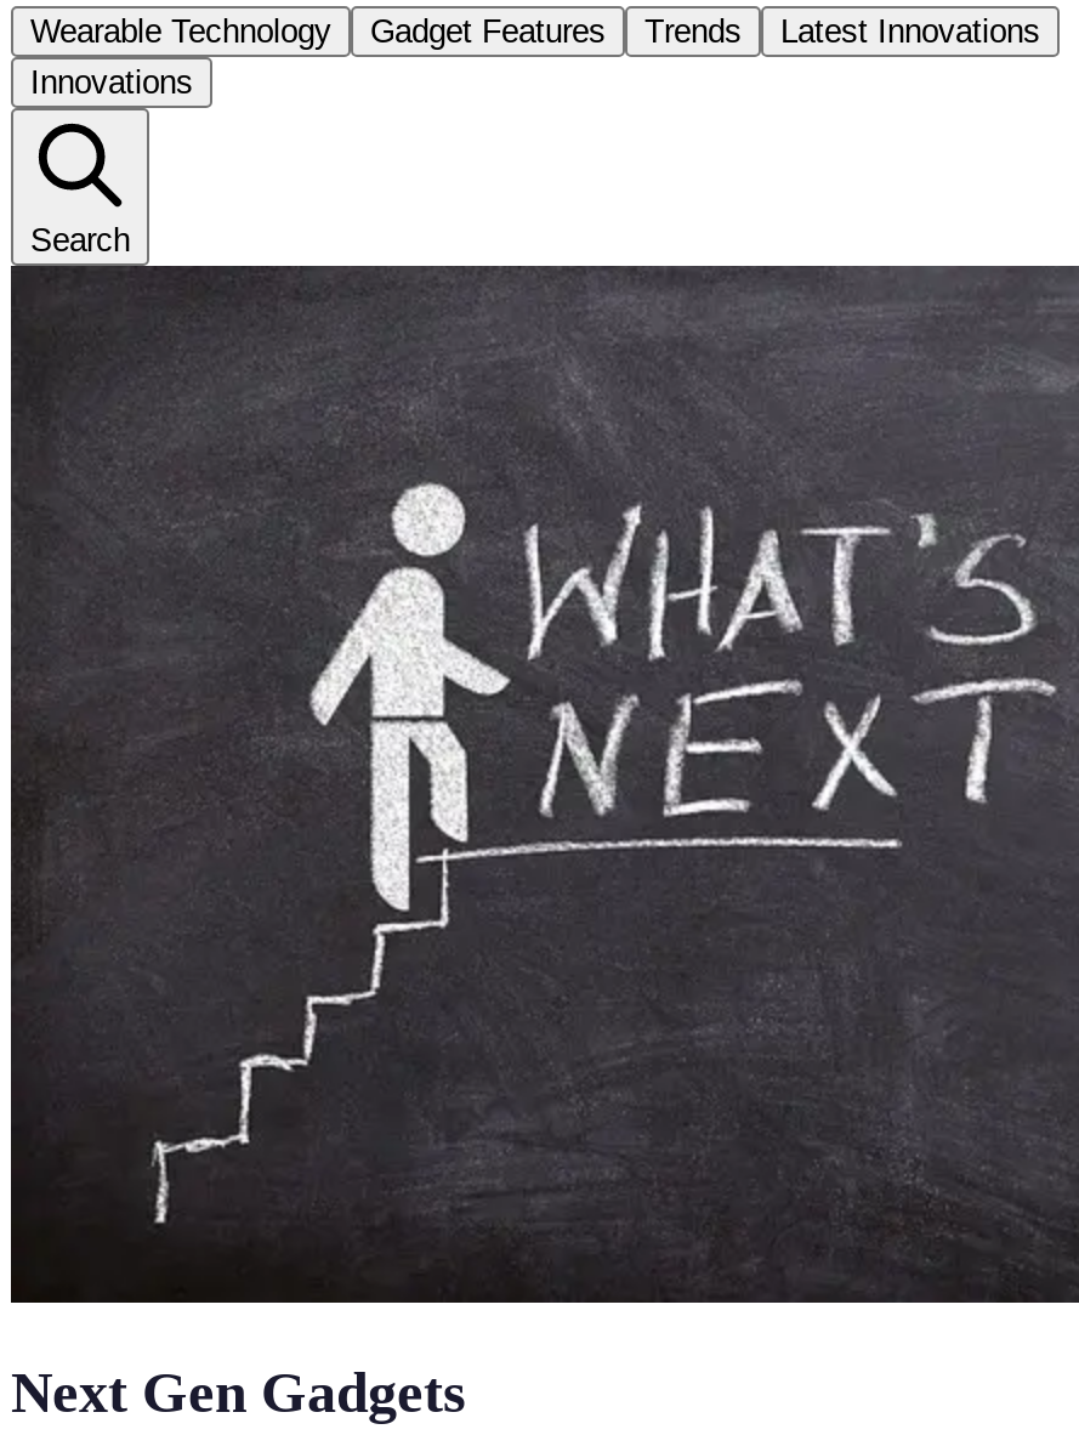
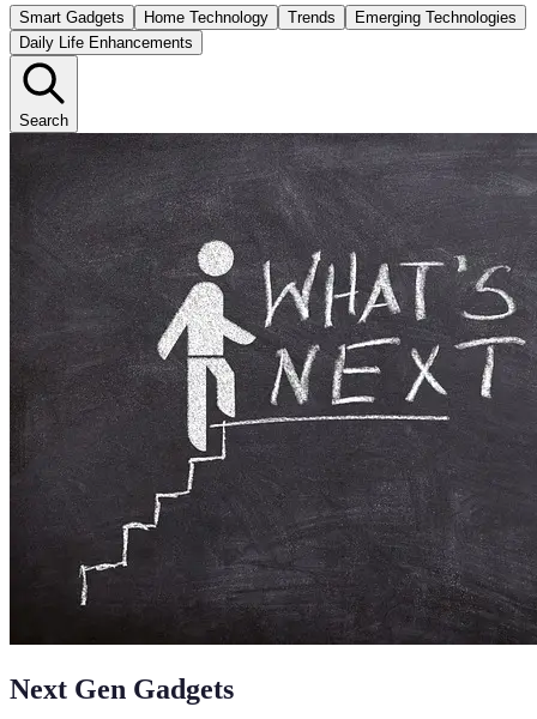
[30,13,606,50] Wearable Technology | Gadget Features -> [19,8,268,26] Smart Gadgets | Home Technology
[30,13,1040,101] Latest Innovations | Innovations -> [19,8,517,52] Emerging Technologies | Daily Life Enhancements

